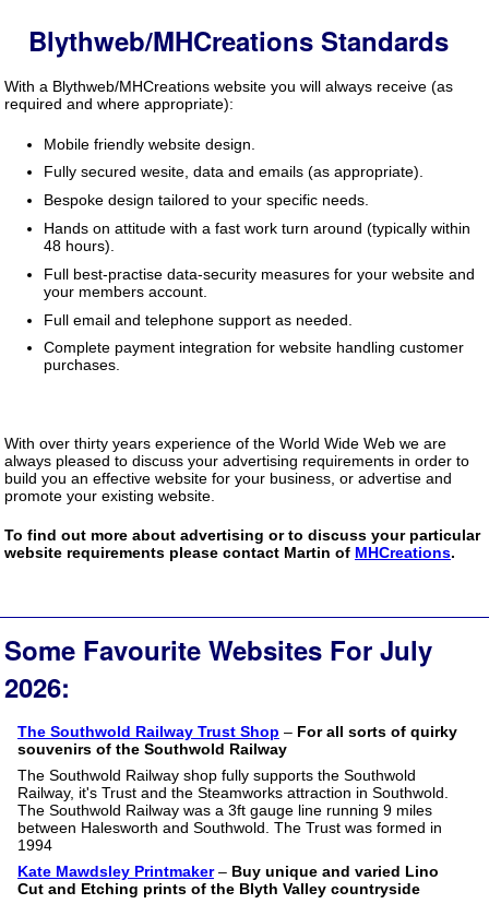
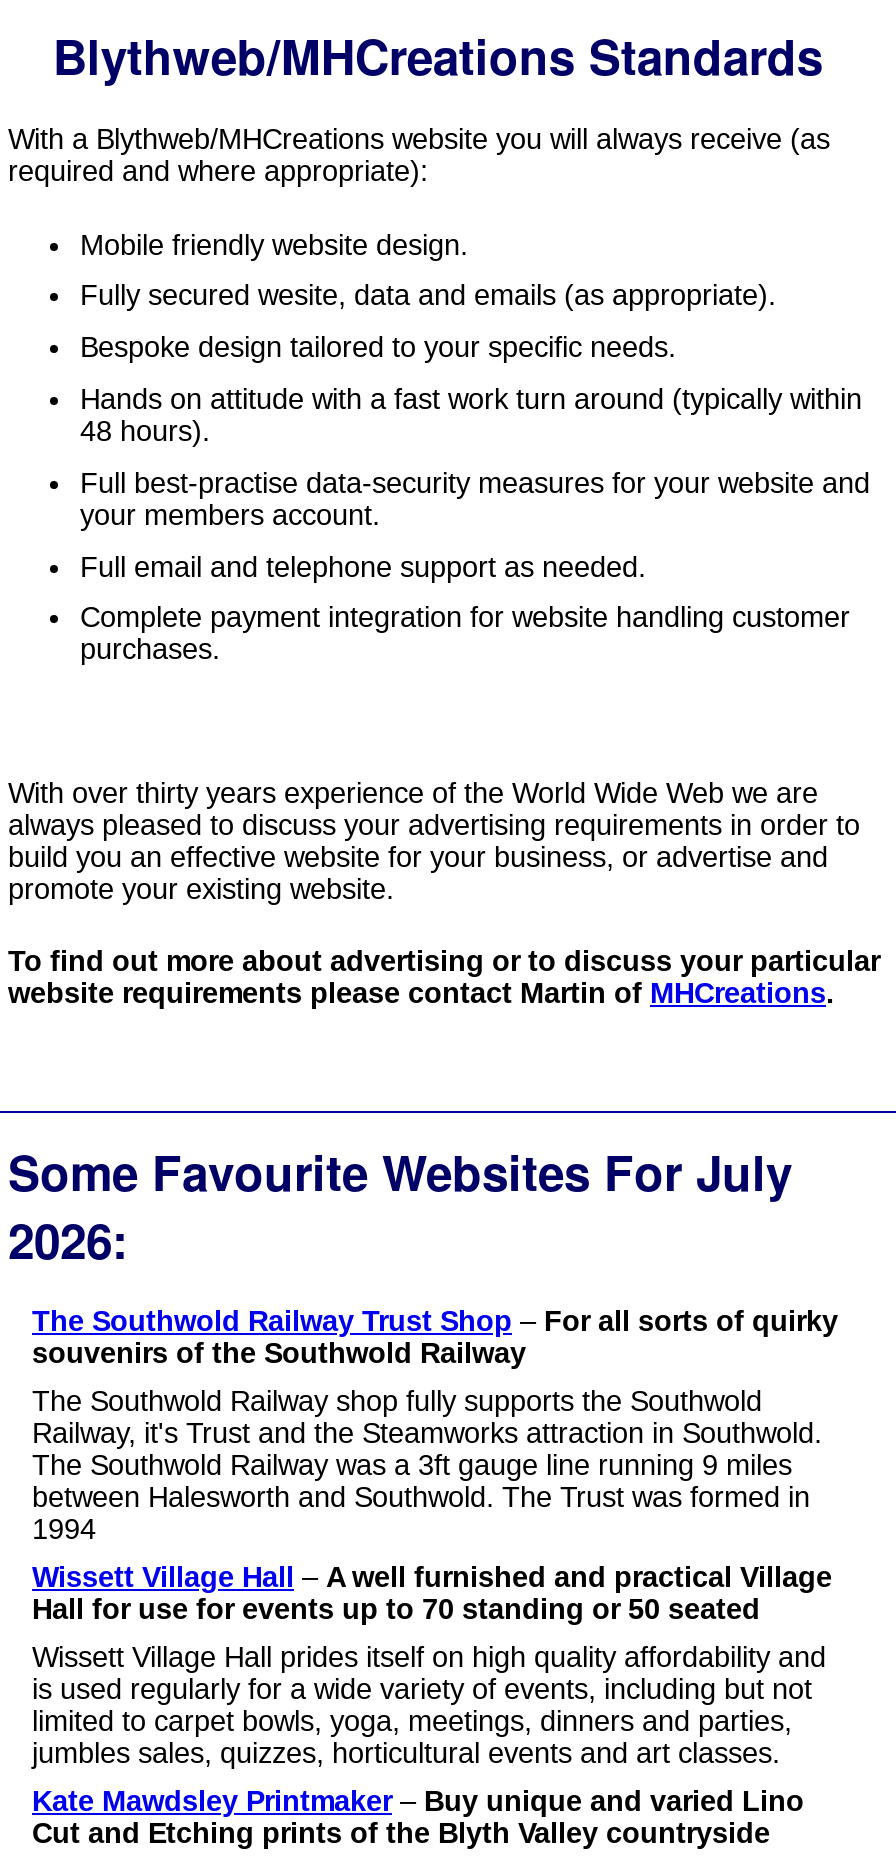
none -> [32,1562,832,1770] Wissett Village Hall – A well furnished and practical Village | Hall for use for events up to 70 standing or 50 seated | Wissett Village Hall prides itself on high quality affordability and | is used regularly for a wide variety of events, including but not | limited to carpet bowls, yoga, meetings, dinners and parties, | jumbles sales, quizzes, horticultural events and art classes.

